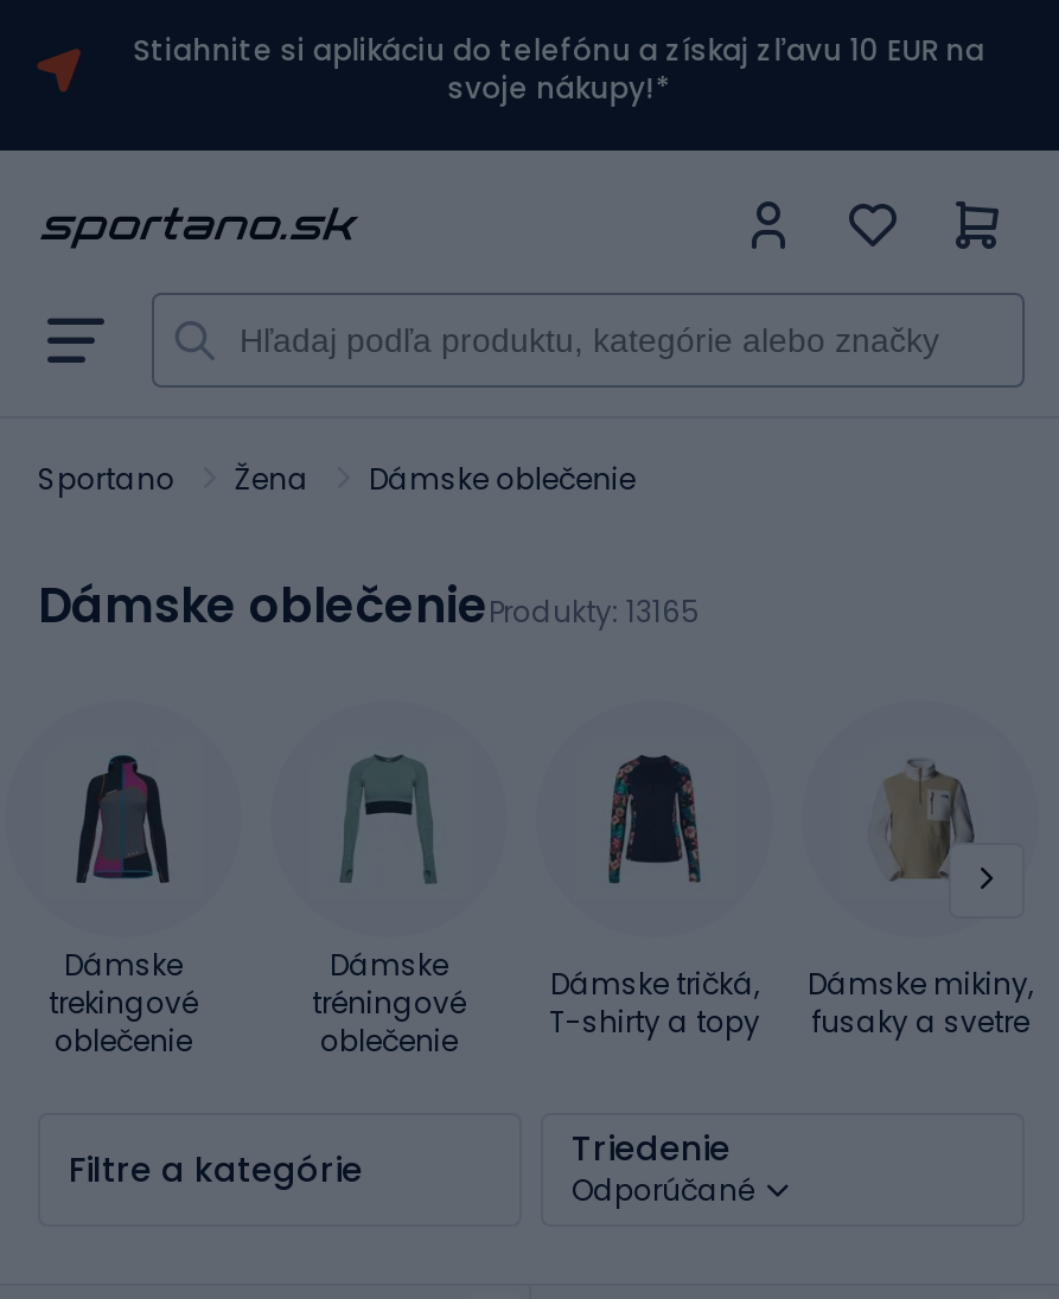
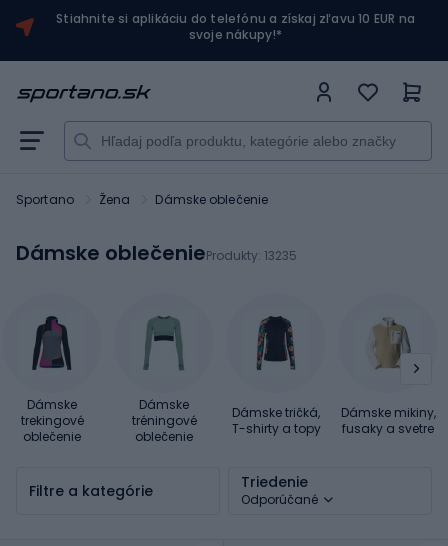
[38,573,700,640] Dámske oblečenieProdukty:13165 -> [16,239,297,267] Dámske oblečenieProdukty:13235

